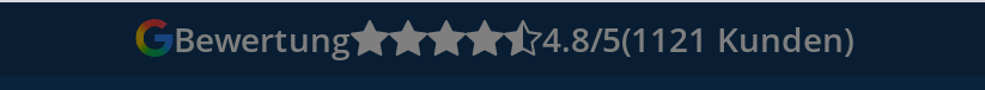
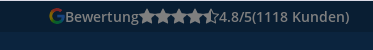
[542,15,853,60] 4.8/5(1121 Kunden) -> [219,6,349,25] 4.8/5(1118 Kunden)

